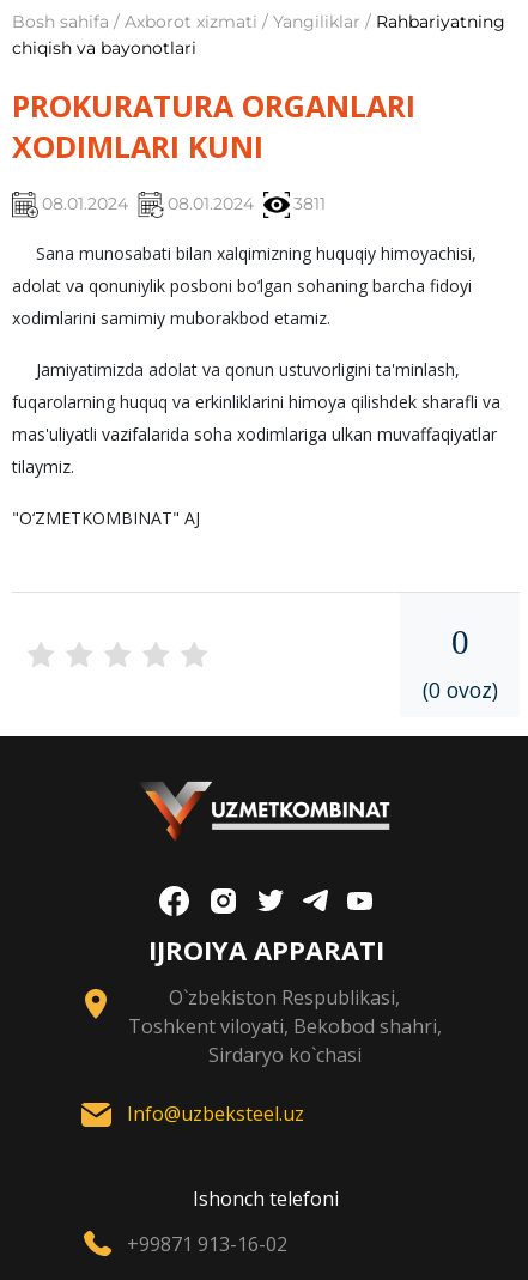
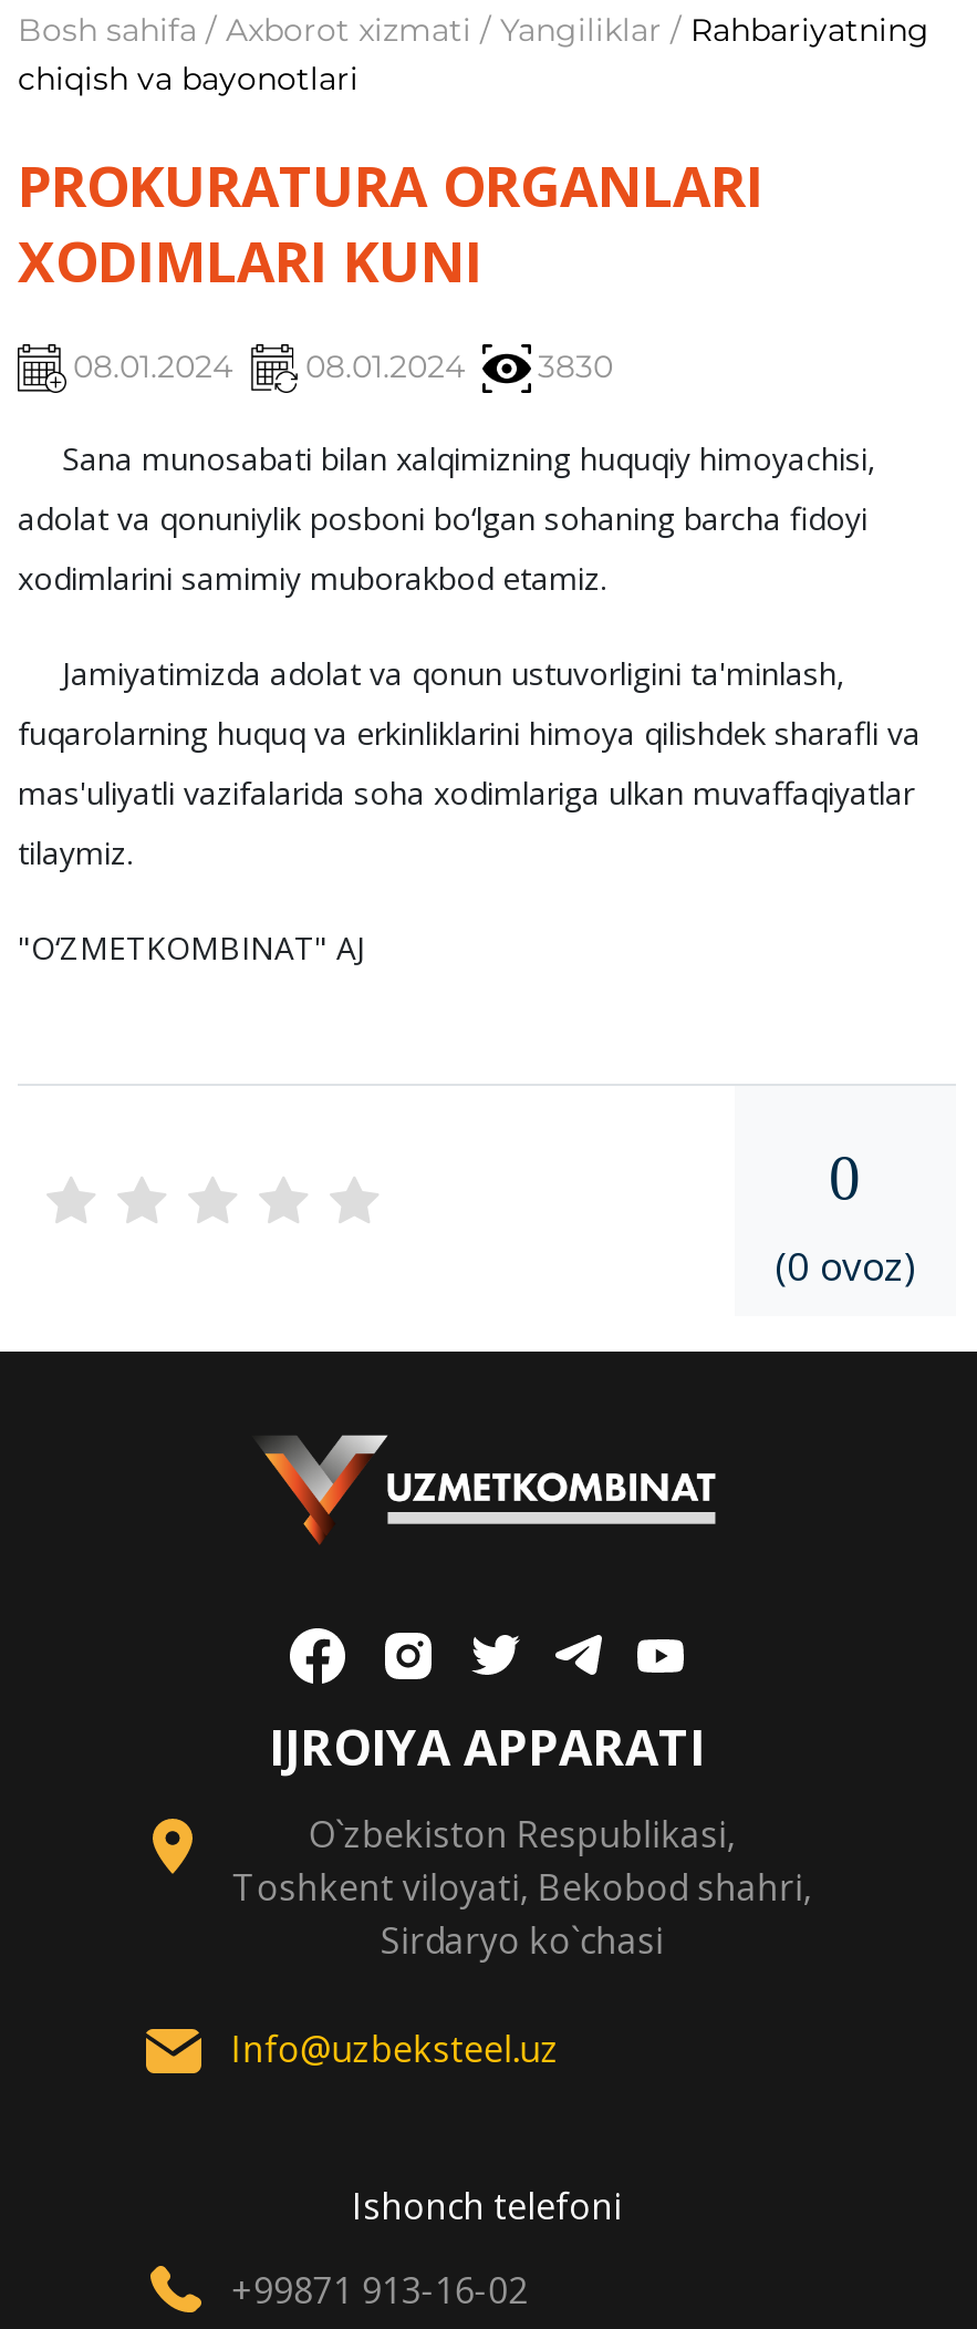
[42,193,326,214] 08.01.2024 08.01.2024 3811 -> [73,346,613,386] 08.01.2024 08.01.2024 3830

